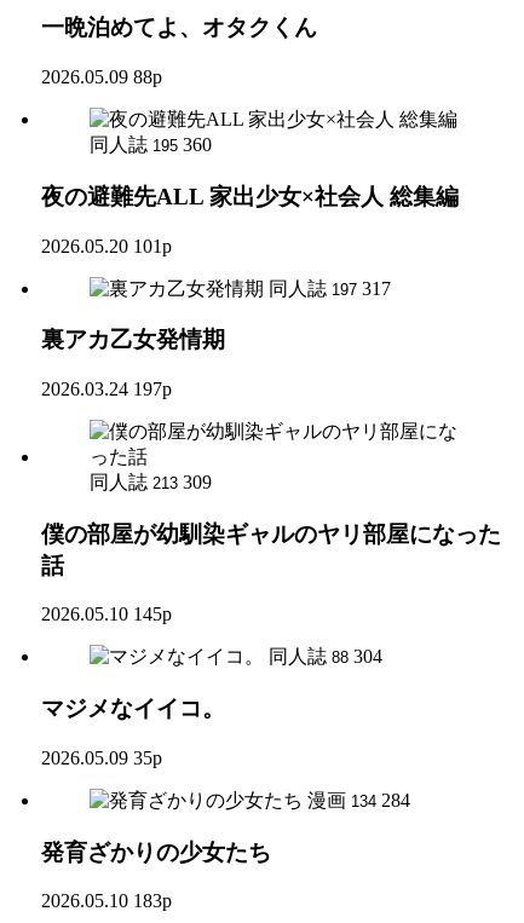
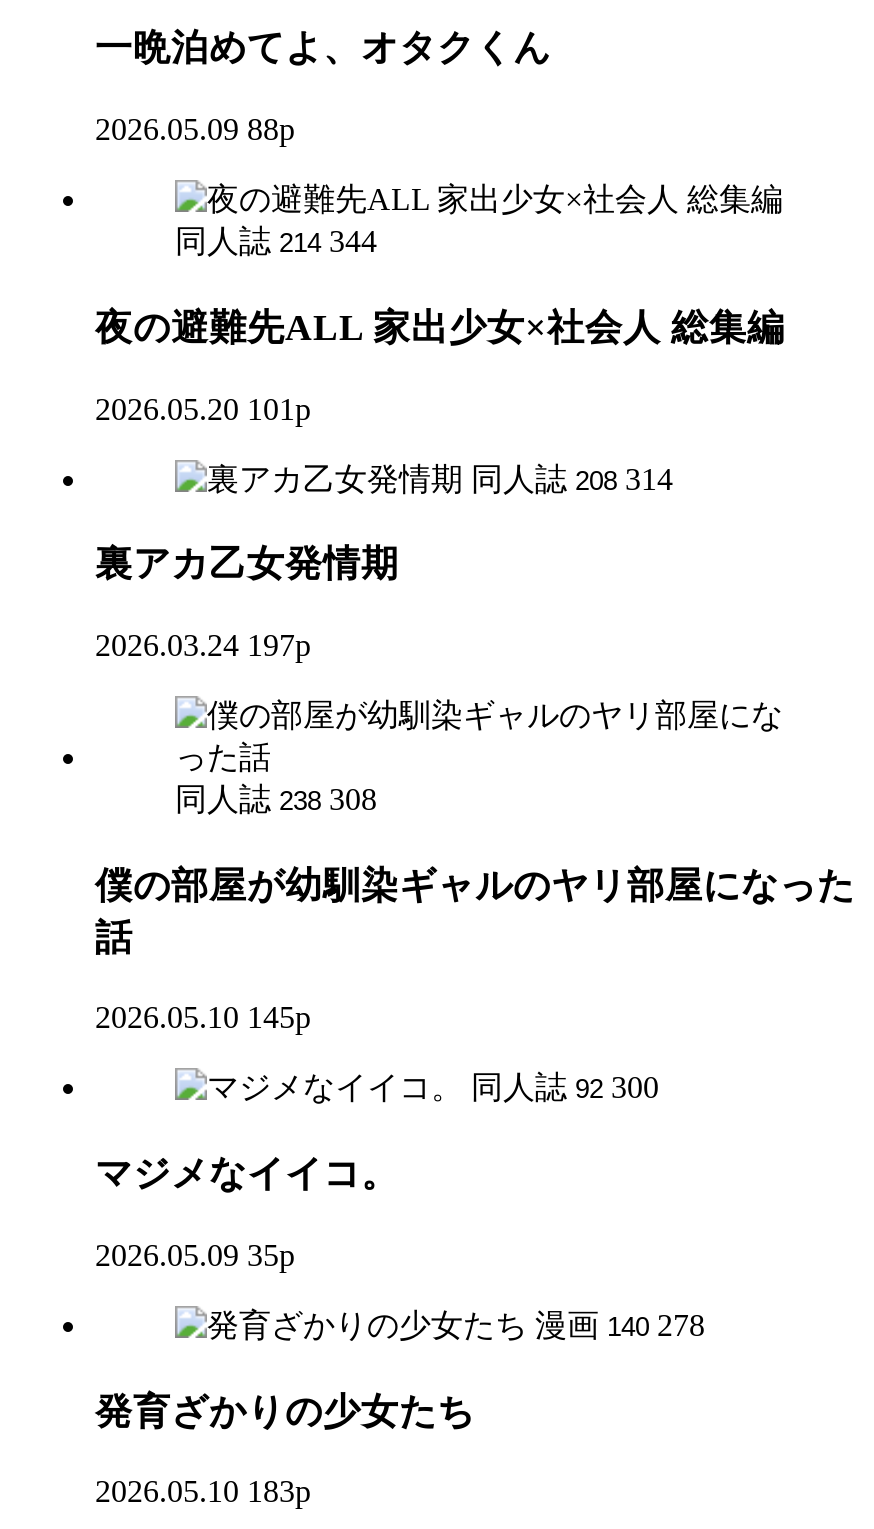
[90,134,212,155] 同人誌 195 360 -> [175,224,377,258] 同人誌 214 344
[269,278,391,298] 同人誌 197 317 -> [471,461,673,495] 同人誌 208 314
[90,472,212,492] 同人誌 213 309 -> [175,782,377,816] 同人誌 238 308
[269,646,382,667] 同人誌 88 304 -> [471,1071,659,1105] 同人誌 92 300
[307,790,410,810] 漫画 134 284 -> [535,1308,705,1342] 漫画 140 278

